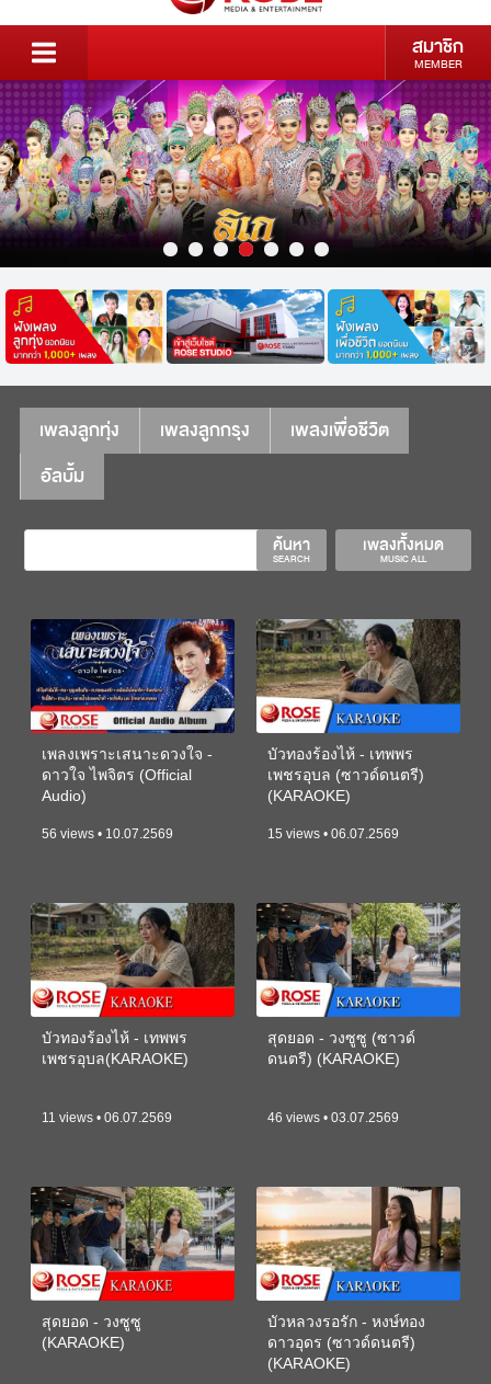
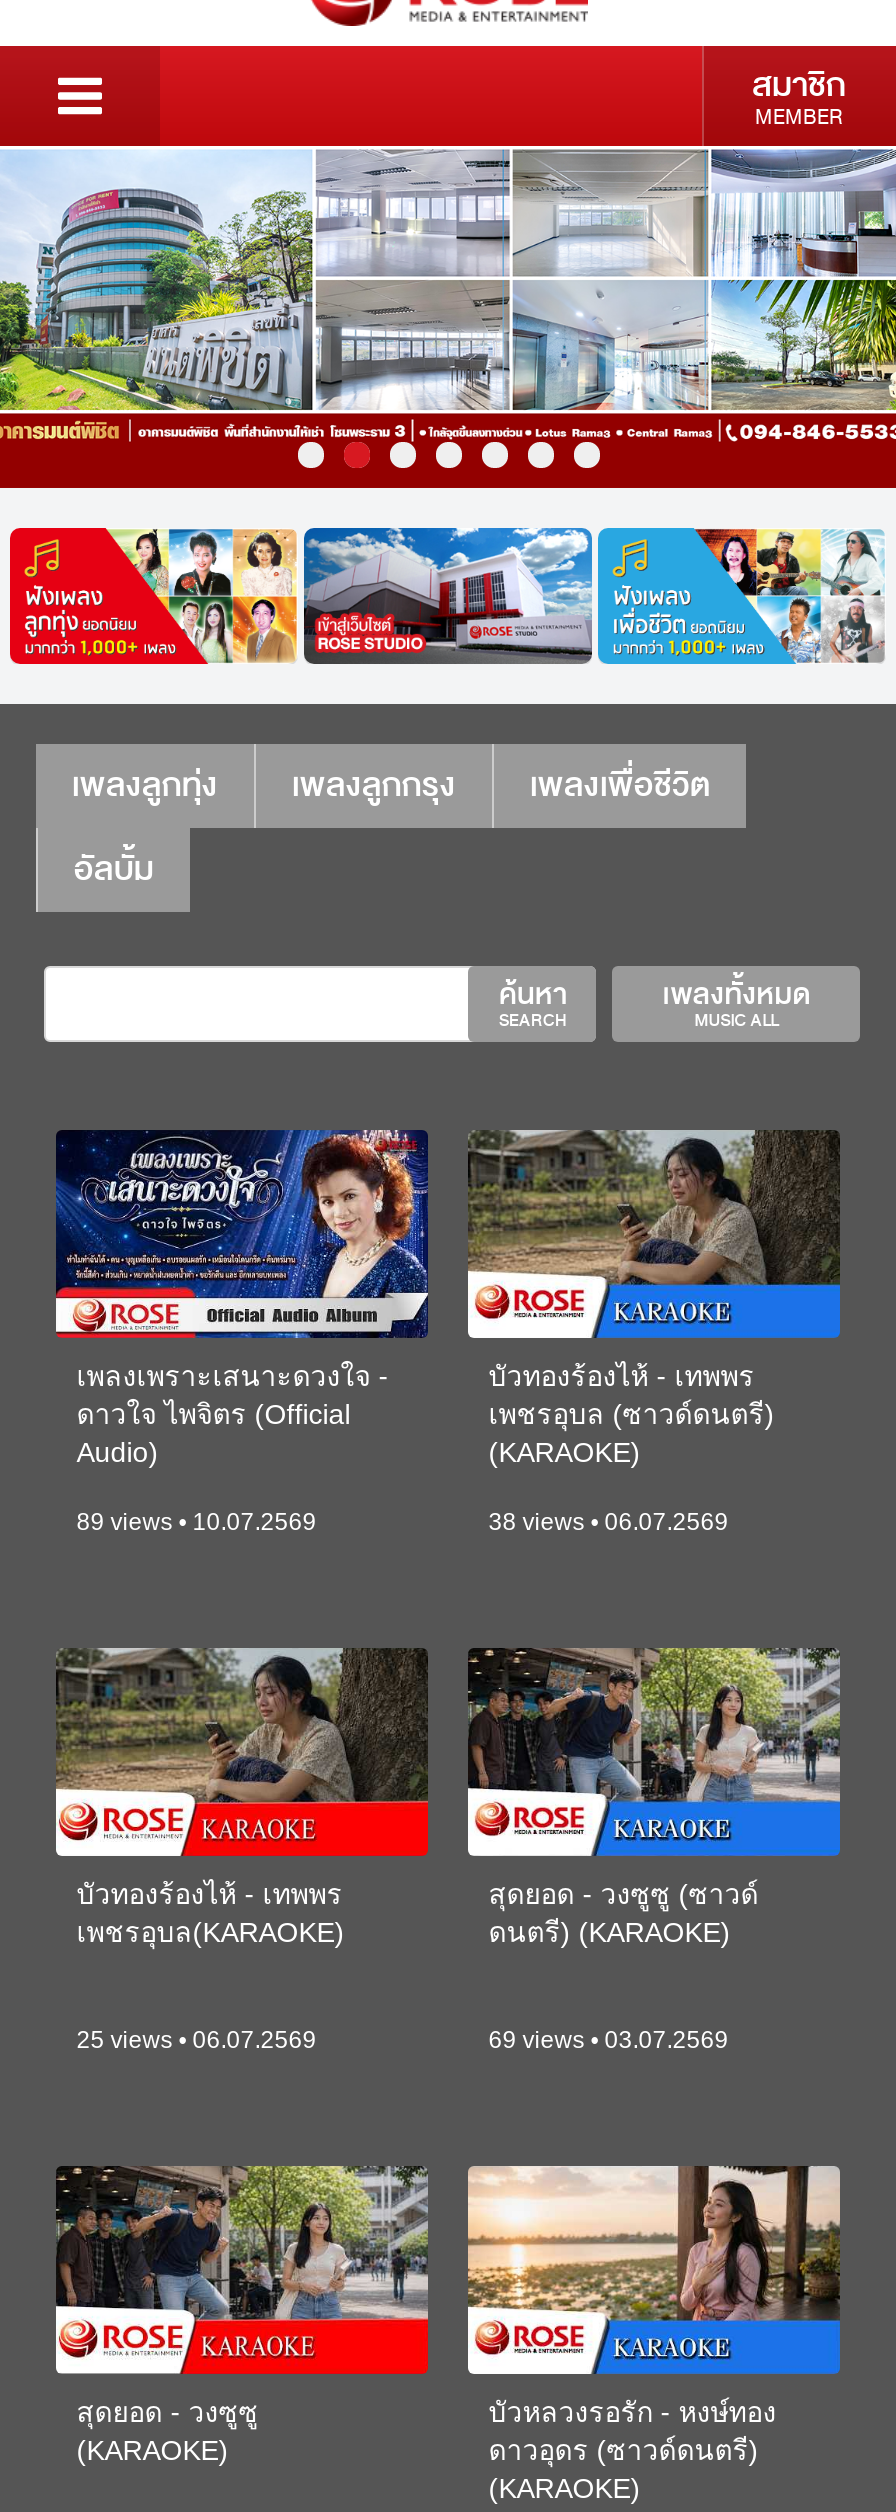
[3,79,488,268] [image] -> [6,144,890,490] [image]
[42,827,173,842] 56 views • 10.07.2569 -> [76,1509,316,1537] 89 views • 10.07.2569
[268,827,399,842] 15 views • 06.07.2569 -> [489,1509,729,1537] 38 views • 06.07.2569
[42,1110,172,1125] 11 views • 06.07.2569 -> [76,2026,316,2054] 25 views • 06.07.2569
[268,1110,399,1125] 46 views • 03.07.2569 -> [489,2026,729,2054] 69 views • 03.07.2569

